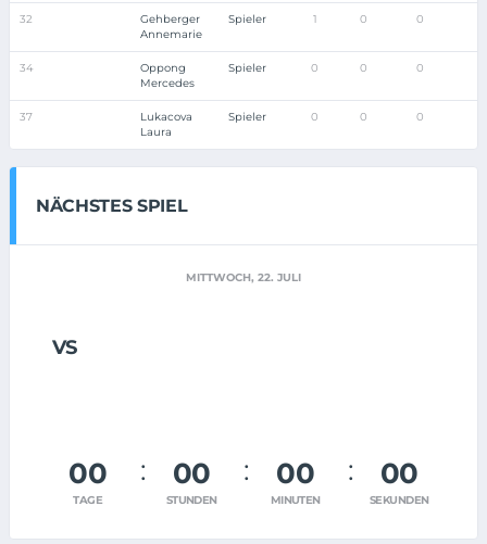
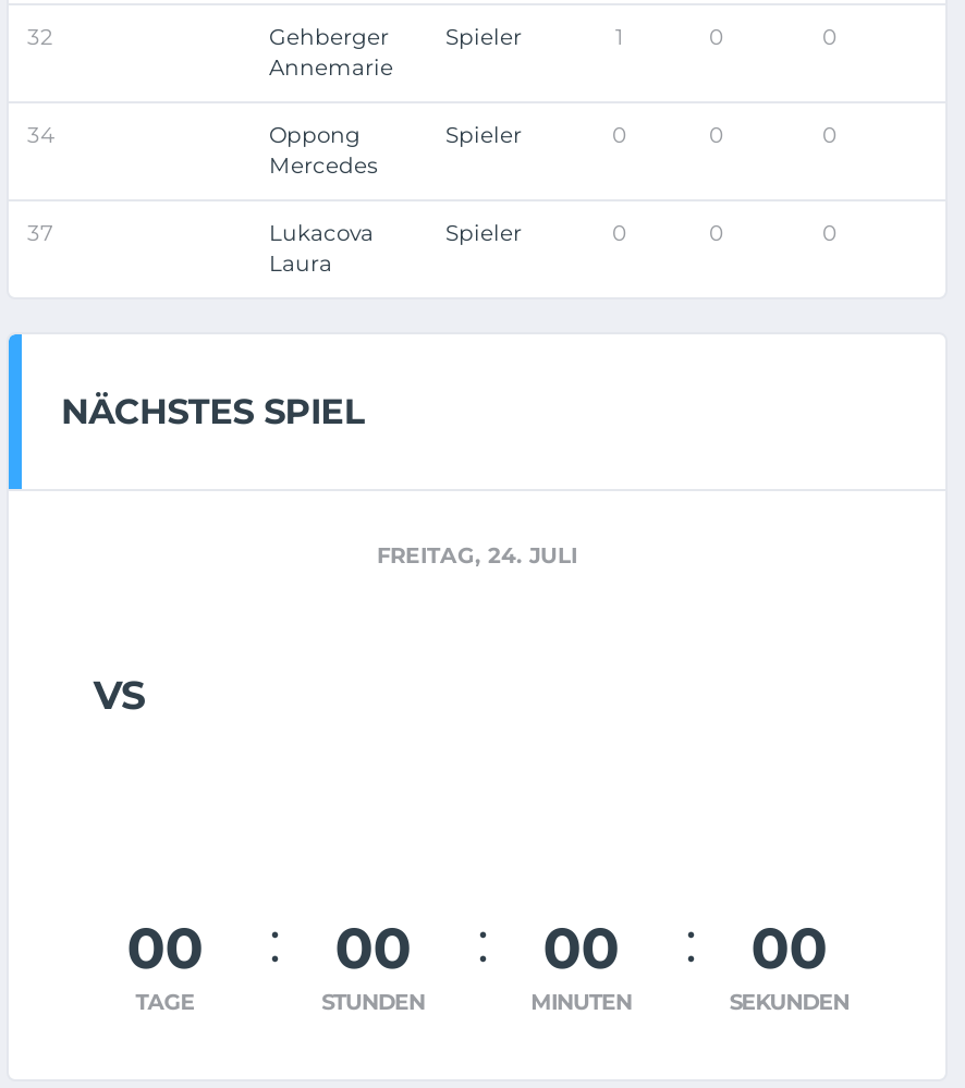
[186,271,301,285] MITTWOCH, 22. JULI -> [377,542,577,570] FREITAG, 24. JULI

